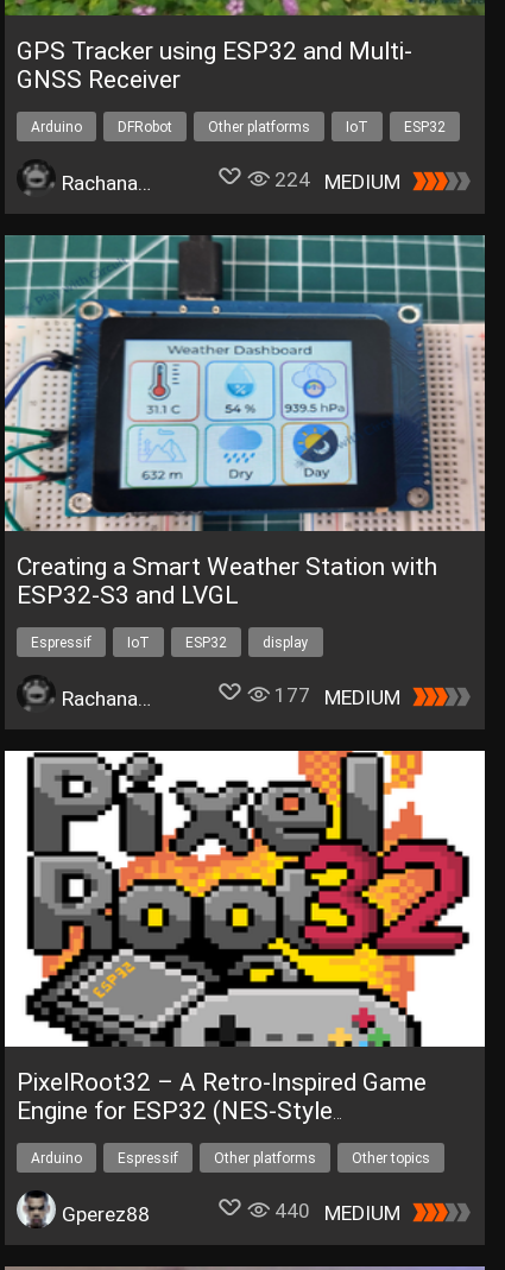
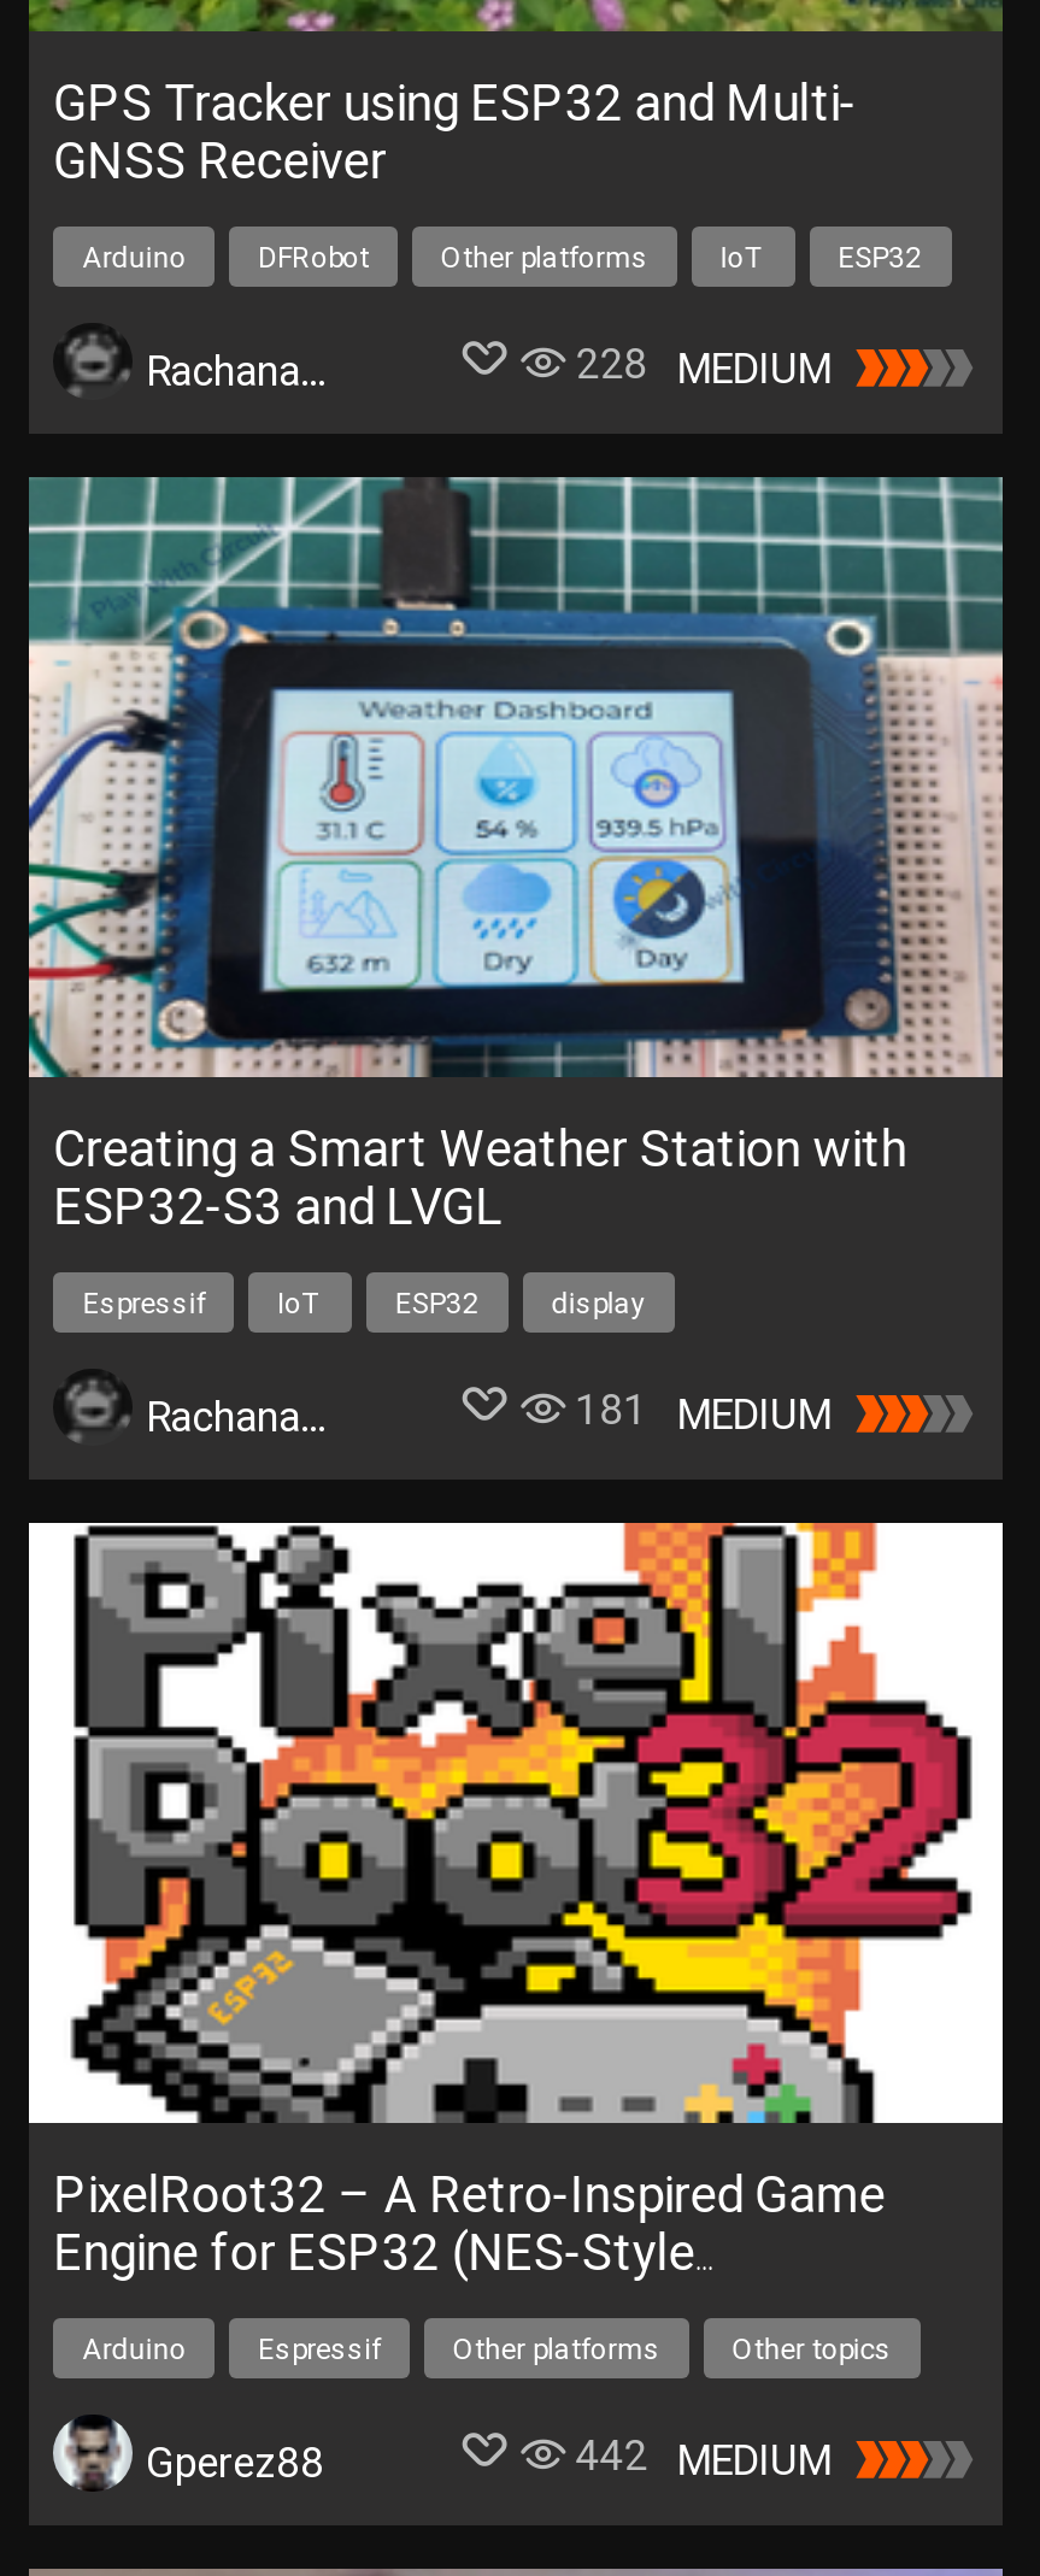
[274,167,400,193] 224 MEDIUM -> [575,339,831,392] 228 MEDIUM
[274,683,400,709] 177 MEDIUM -> [575,1385,831,1438] 181 MEDIUM
[274,1199,400,1225] 440 MEDIUM -> [575,2431,831,2484] 442 MEDIUM

